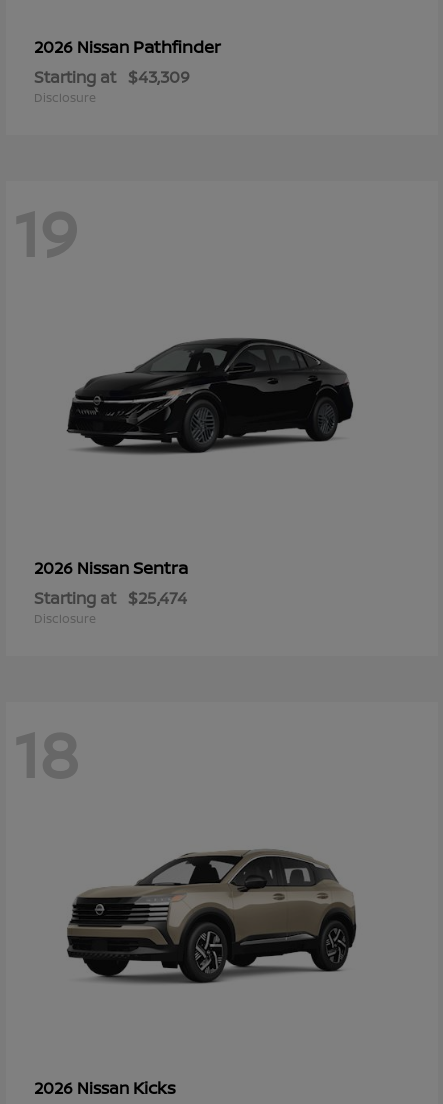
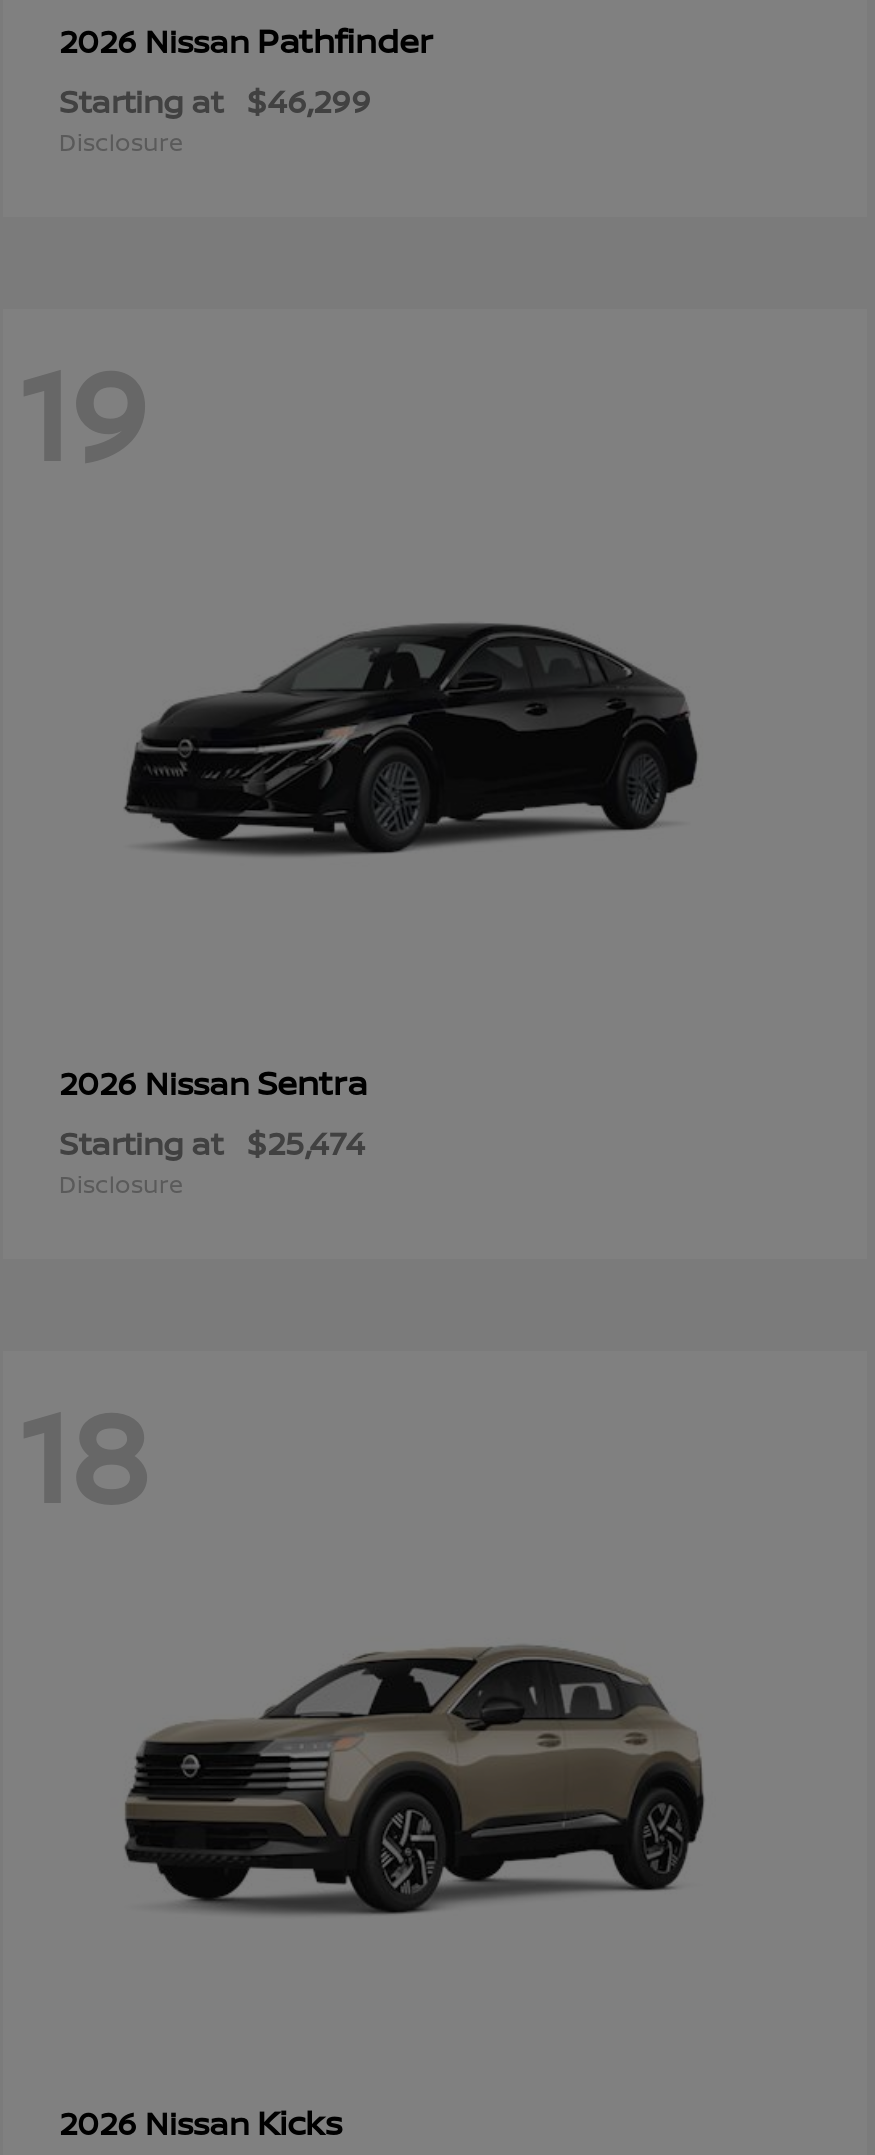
[34,66,190,88] Starting at $43,309 -> [59,79,371,123] Starting at $46,299

